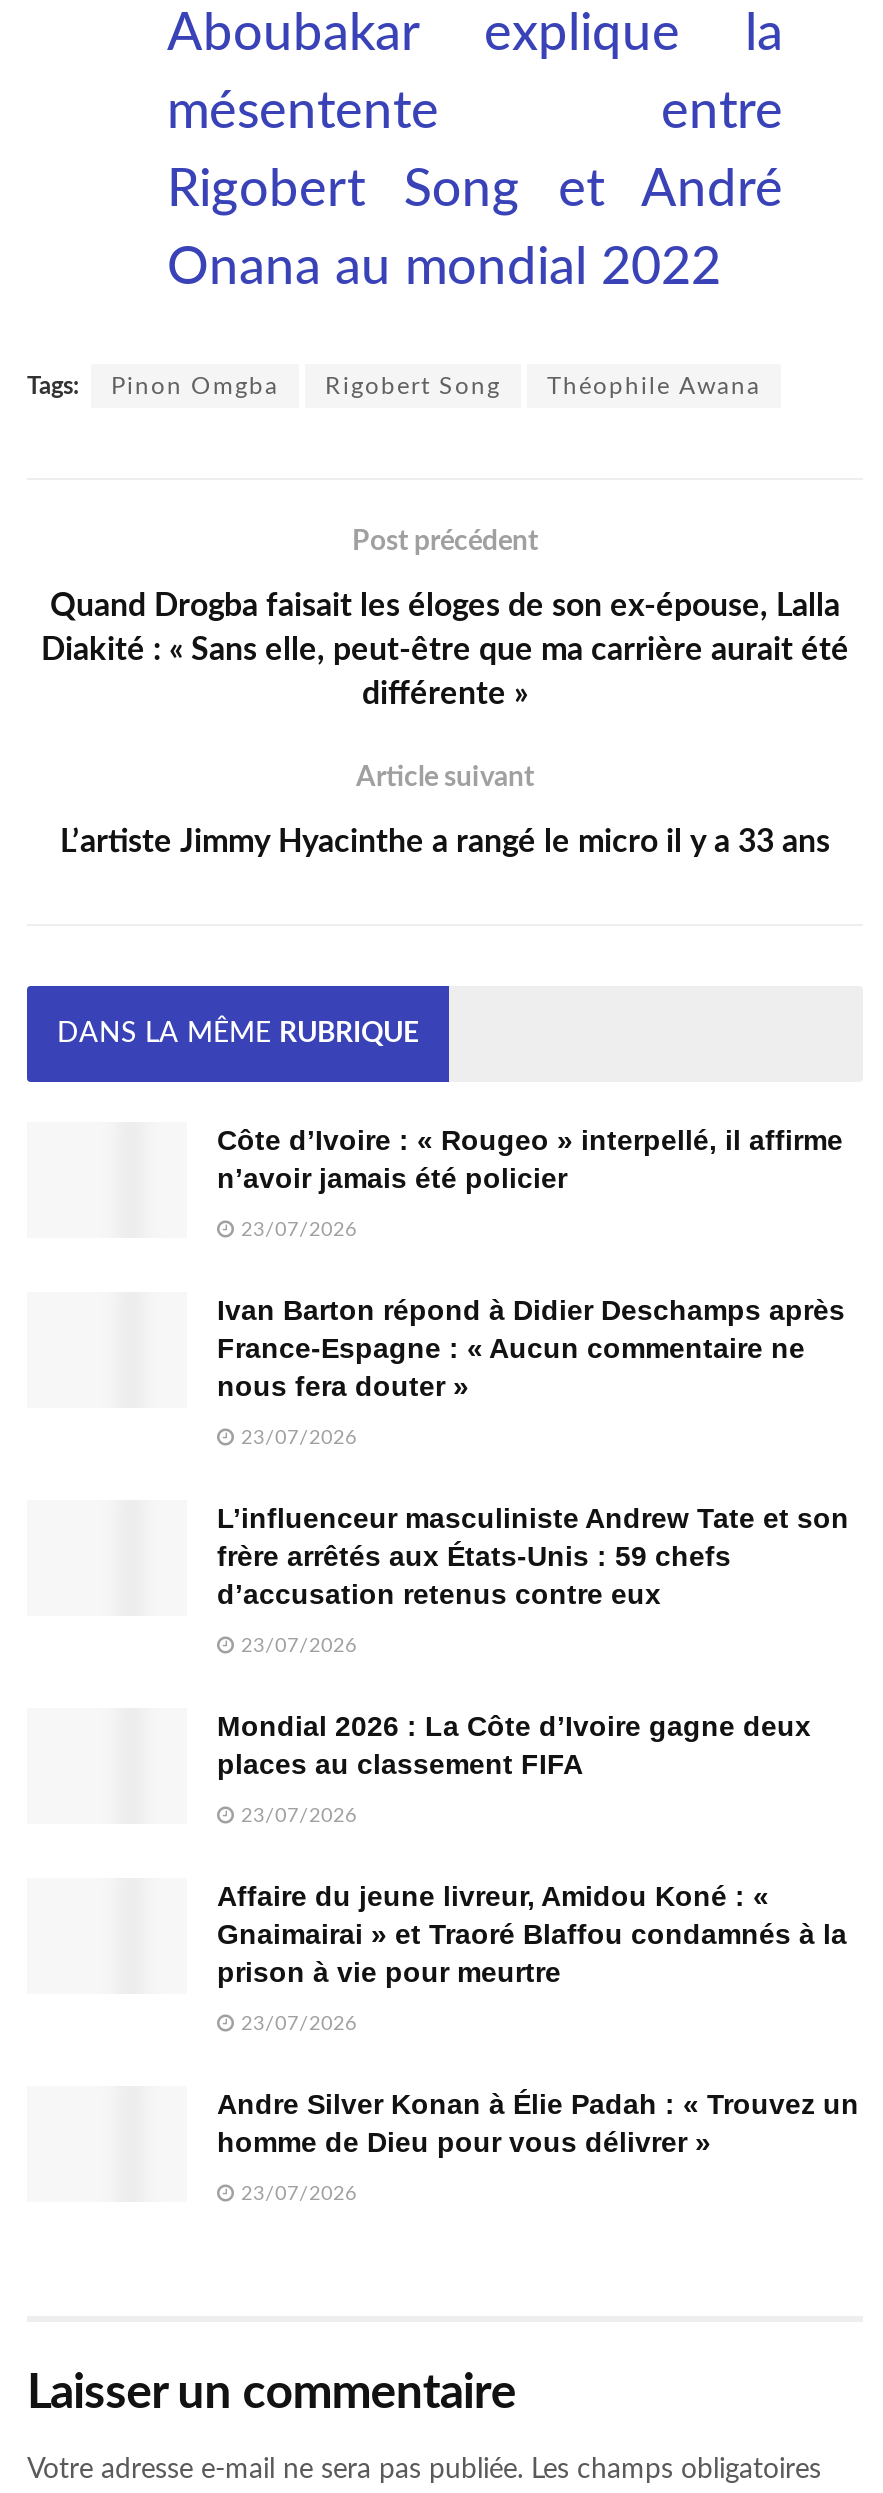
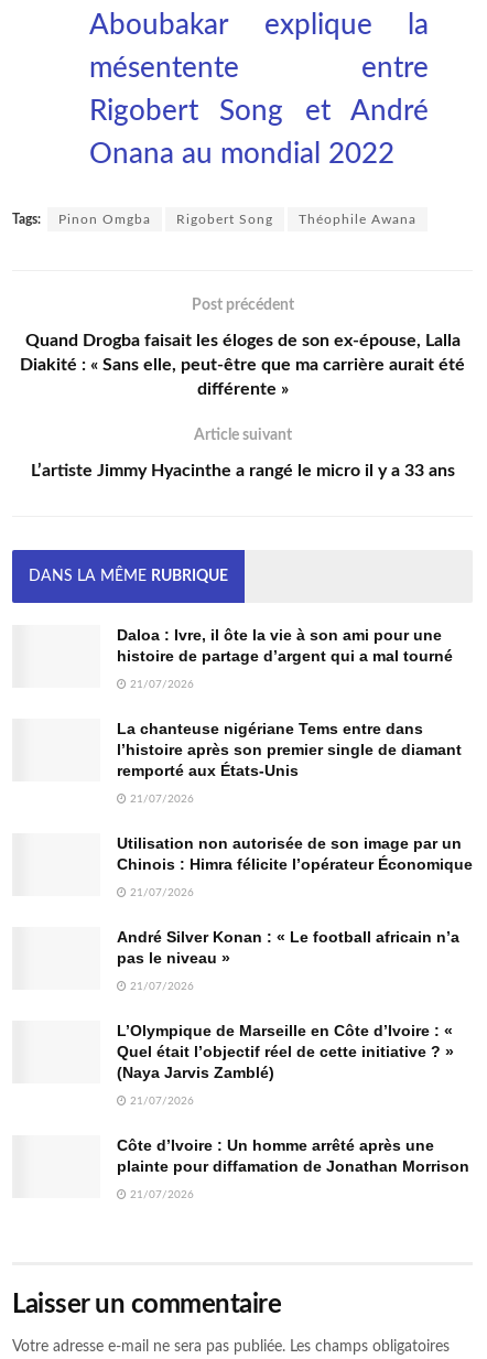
[217,1125,843,1195] Côte d’Ivoire : « Rougeo » interpellé, il affirme | n’avoir jamais été policier -> [117,626,453,665] Daloa : Ivre, il ôte la vie à son ami pour une | histoire de partage d’argent qui a mal tourné
[235,1221,357,1241] 23/07/2026 -> [127,679,194,690] 21/07/2026
[217,1295,845,1403] Ivan Barton répond à Didier Deschamps après | France-Espagne : « Aucun commentaire ne | nous fera douter » -> [117,720,462,779] La chanteuse nigériane Tems entre dans | l’histoire après son premier single de diamant | remporté aux États-Unis
[235,1429,357,1449] 23/07/2026 -> [127,793,194,804] 21/07/2026
[217,1503,849,1611] L’influenceur masculiniste Andrew Tate et son | frère arrêtés aux États-Unis : 59 chefs | d’accusation retenus contre eux -> [117,834,473,873] Utilisation non autorisée de son image par un | Chinois : Himra félicite l’opérateur Économique
[235,1637,357,1657] 23/07/2026 -> [127,887,194,898] 21/07/2026
[217,1711,811,1781] Mondial 2026 : La Côte d’Ivoire gagne deux | places au classement FIFA -> [117,928,459,967] André Silver Konan : « Le football africain n’a | pas le niveau »
[235,1807,357,1827] 23/07/2026 -> [127,981,194,992] 21/07/2026
[217,1881,847,1989] Affaire du jeune livreur, Amidou Koné : « | Gnaimairai » et Traoré Blaffou condamnés à la | prison à vie pour meurtre -> [117,1022,454,1081] L’Olympique de Marseille en Côte d’Ivoire : « | Quel était l’objectif réel de cette initiative ? » | (Naya Jarvis Zamblé)
[235,2015,357,2035] 23/07/2026 -> [127,1095,194,1106] 21/07/2026
[217,2089,859,2159] Andre Silver Konan à Élie Padah : « Trouvez un | homme de Dieu pour vous délivrer » -> [117,1136,469,1175] Côte d’Ivoire : Un homme arrêté après une | plainte pour diffamation de Jonathan Morrison
[235,2185,357,2205] 23/07/2026 -> [127,1189,194,1200] 21/07/2026

